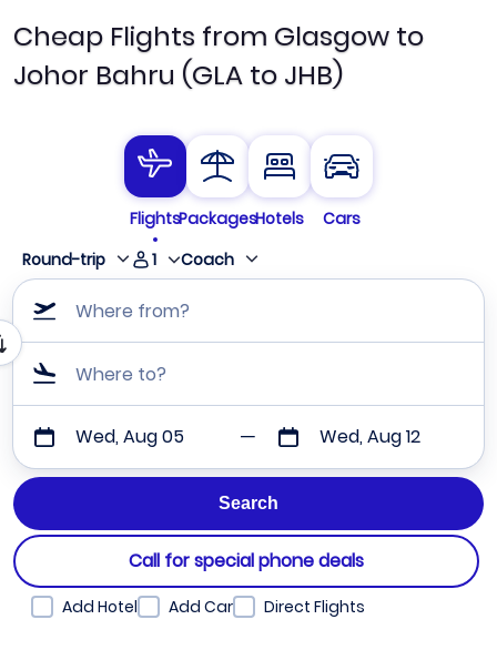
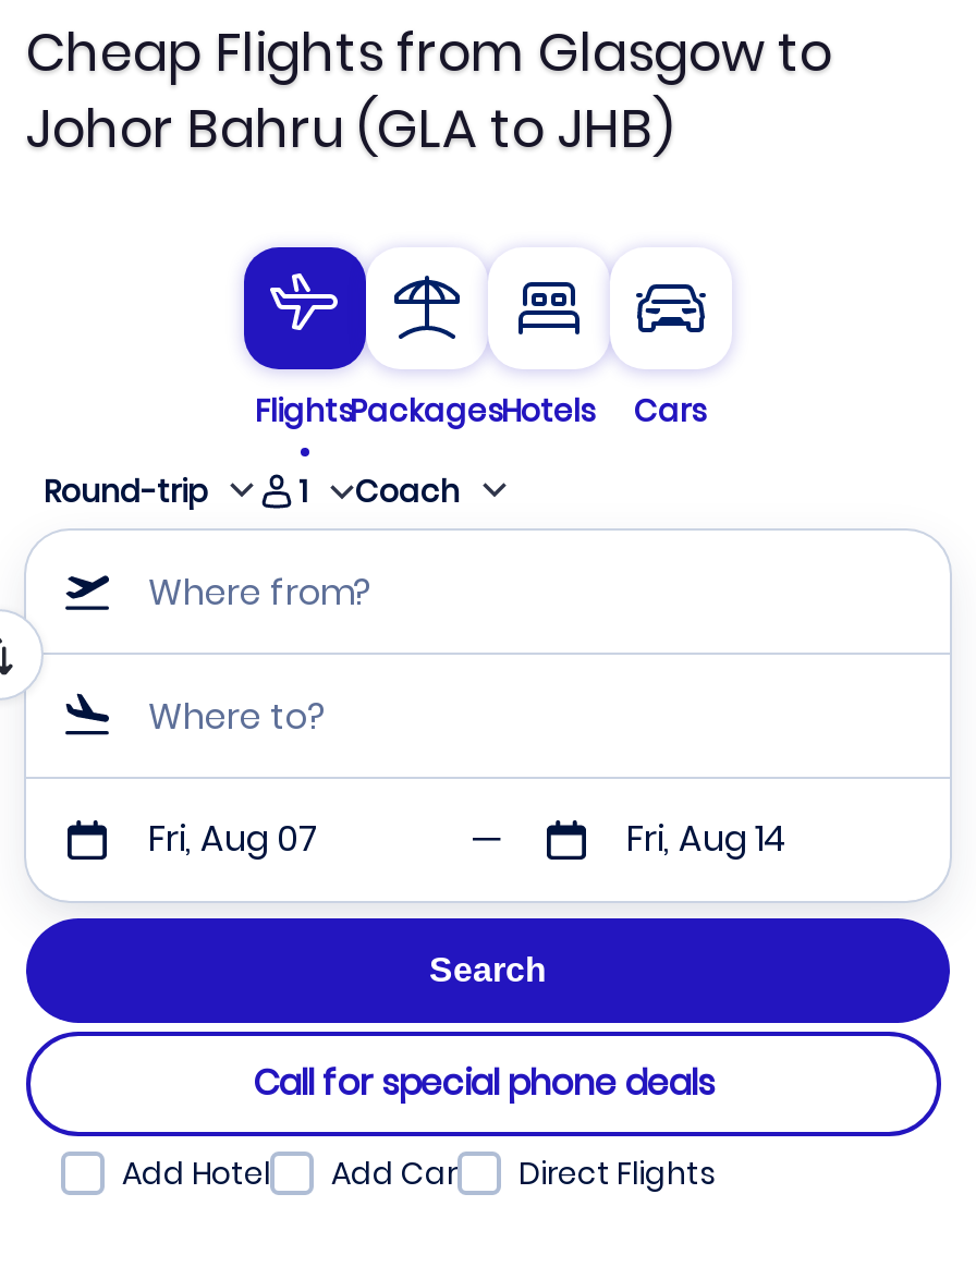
[75,424,184,450] Wed, Aug 05 -> [148,815,318,865] Fri, Aug 07
[319,424,420,450] Wed, Aug 12 -> [626,815,788,865] Fri, Aug 14

